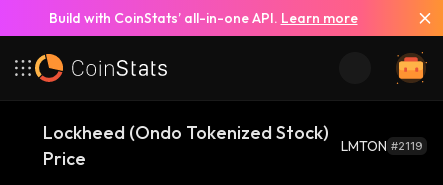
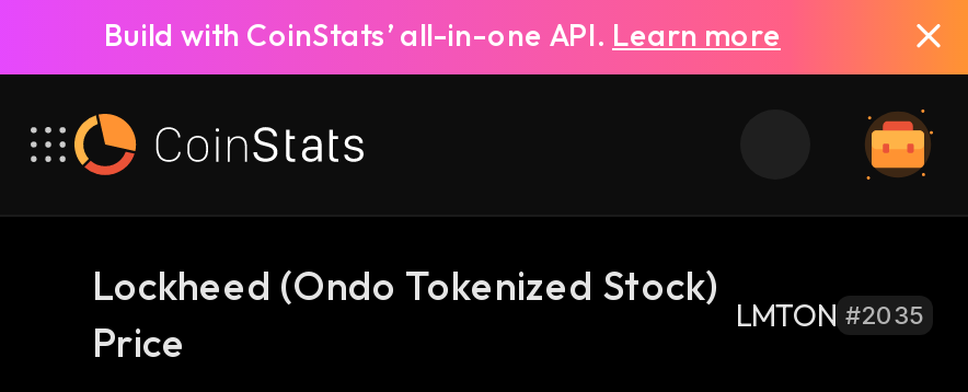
[341,137,423,155] LMTON #2119 -> [736,296,924,335] LMTON #2035

